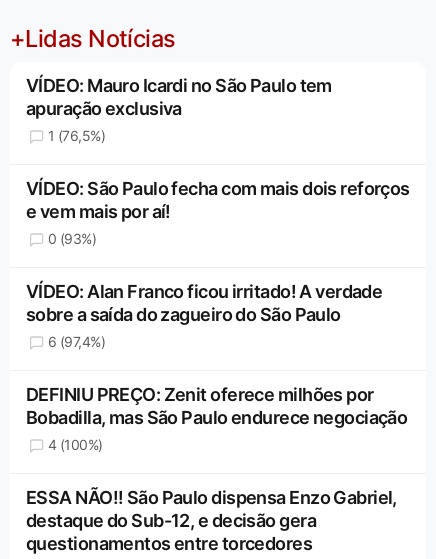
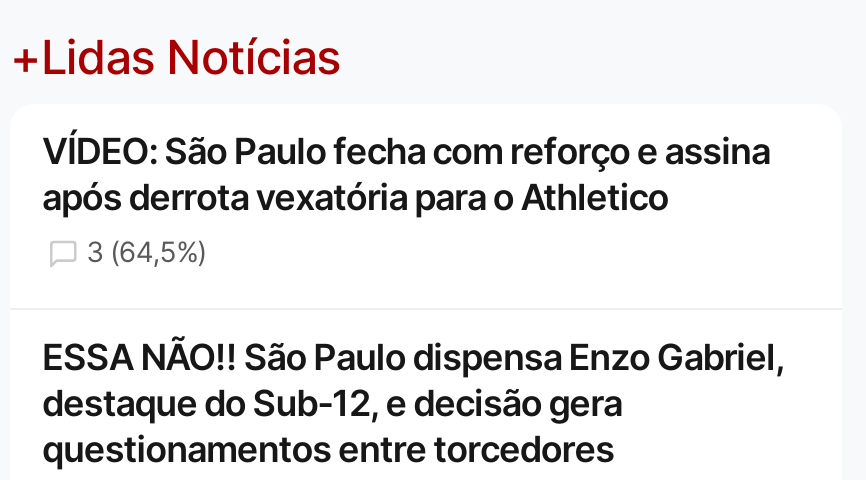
[26,75,410,453] VÍDEO: Mauro Icardi no São Paulo tem | apuração exclusiva | 1 (76,5%) | VÍDEO: São Paulo fecha com mais dois reforços | e vem mais por aí! | 0 (93%) | VÍDEO: Alan Franco ficou irritado! A verdade | sobre a saída do zagueiro do São Paulo | 6 (97,4%) | DEFINIU PREÇO: Zenit oferece milhões por | Bobadilla, mas São Paulo endurece negociação | 4 (100%) -> [42,130,770,268] VÍDEO: São Paulo fecha com reforço e assina | após derrota vexatória para o Athletico | 3 (64,5%)

